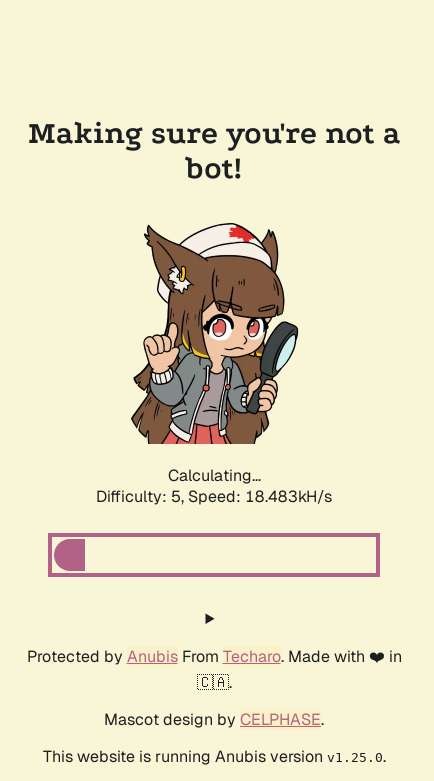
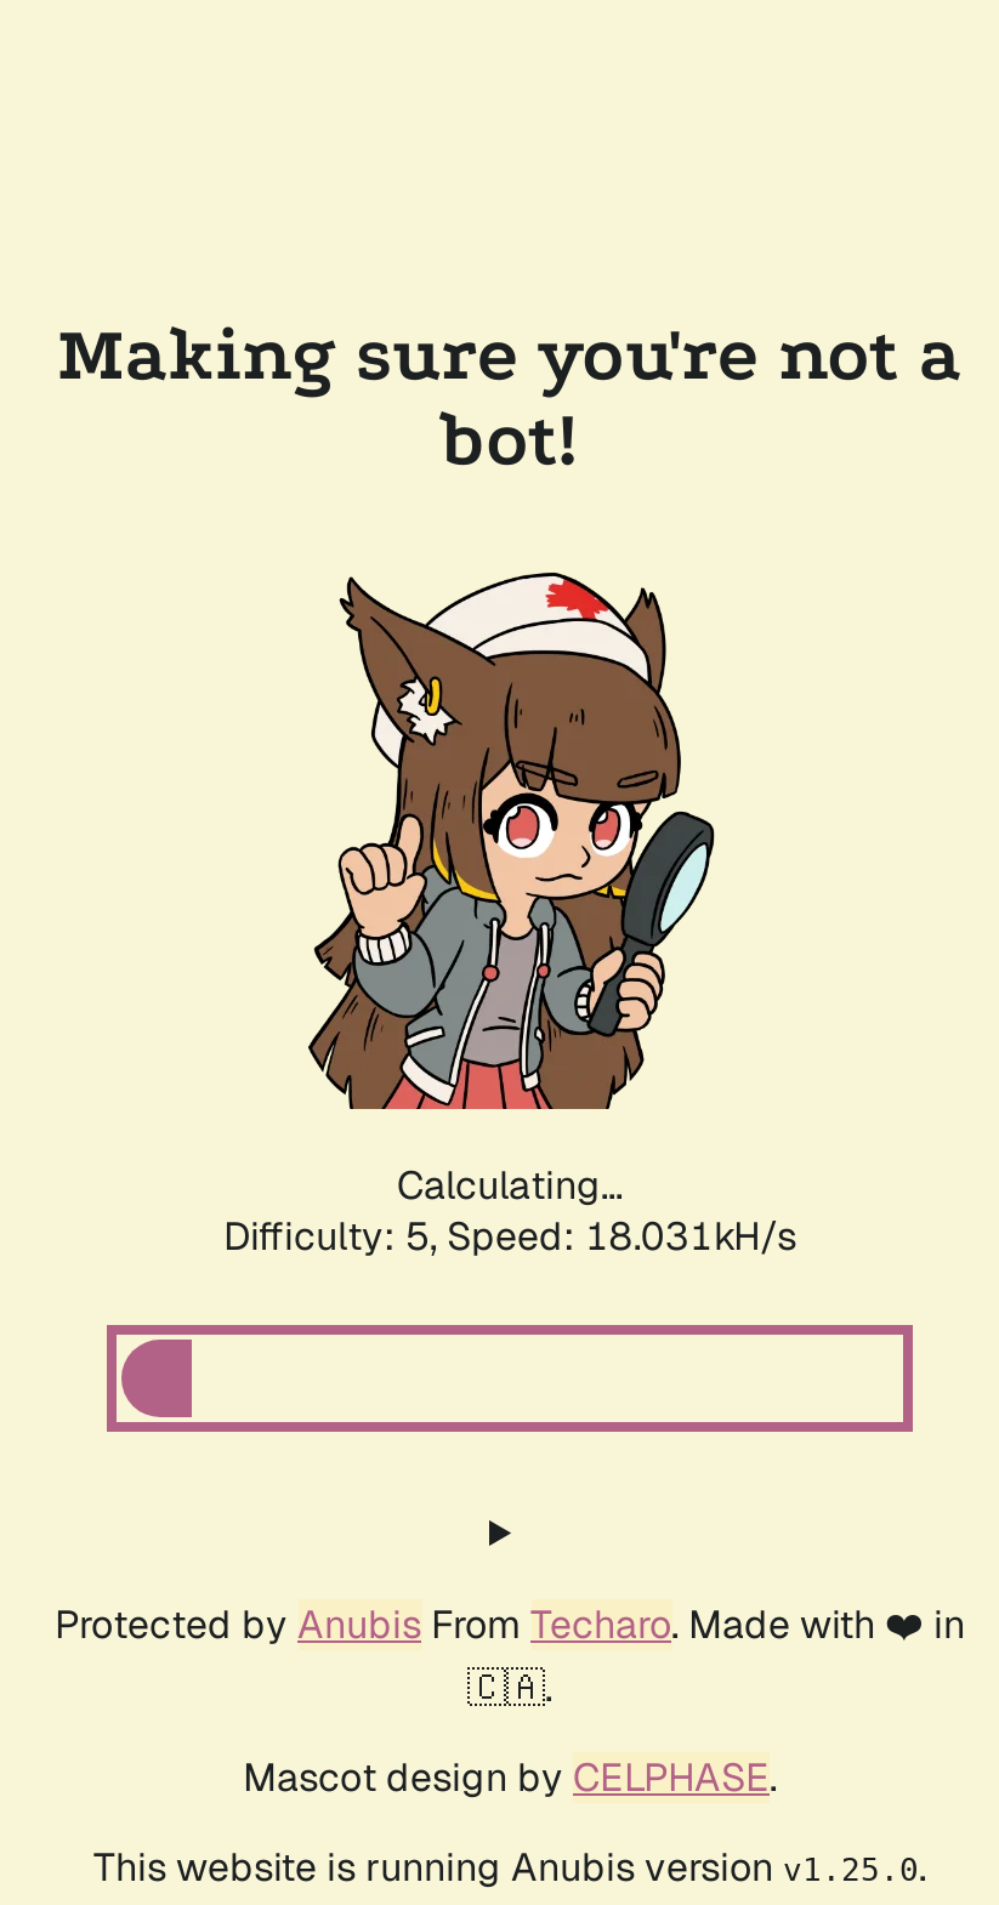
[96,486,332,507] Difficulty: 5, Speed: 18.483kH/s -> [223,1211,796,1262] Difficulty: 5, Speed: 18.031kH/s

